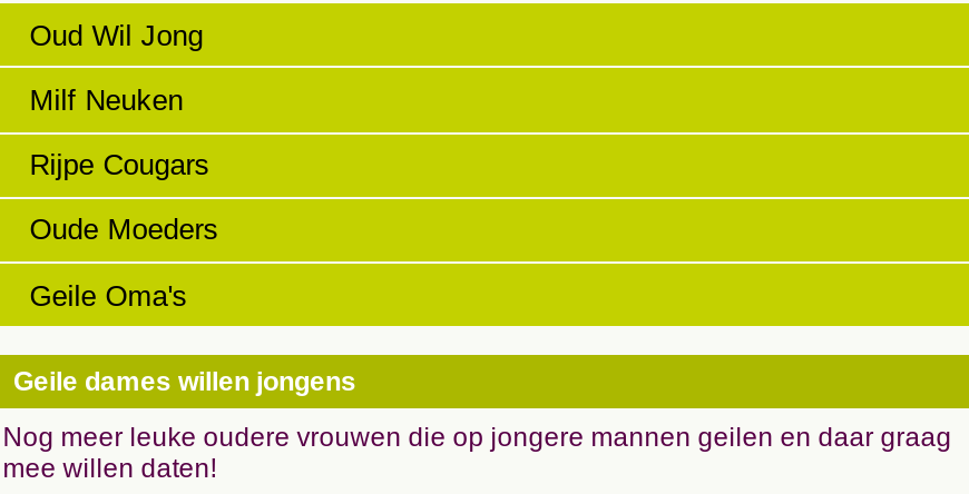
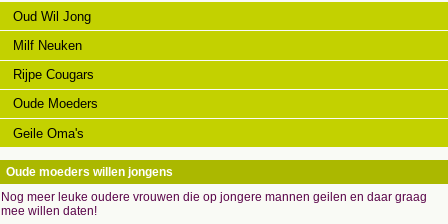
[13,366,356,397] Geile dames willen jongens -> [6,165,173,179] Oude moeders willen jongens

